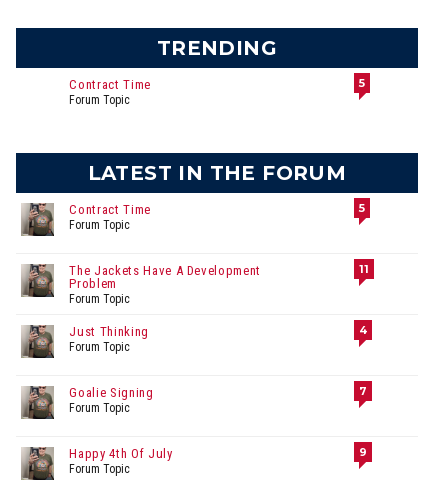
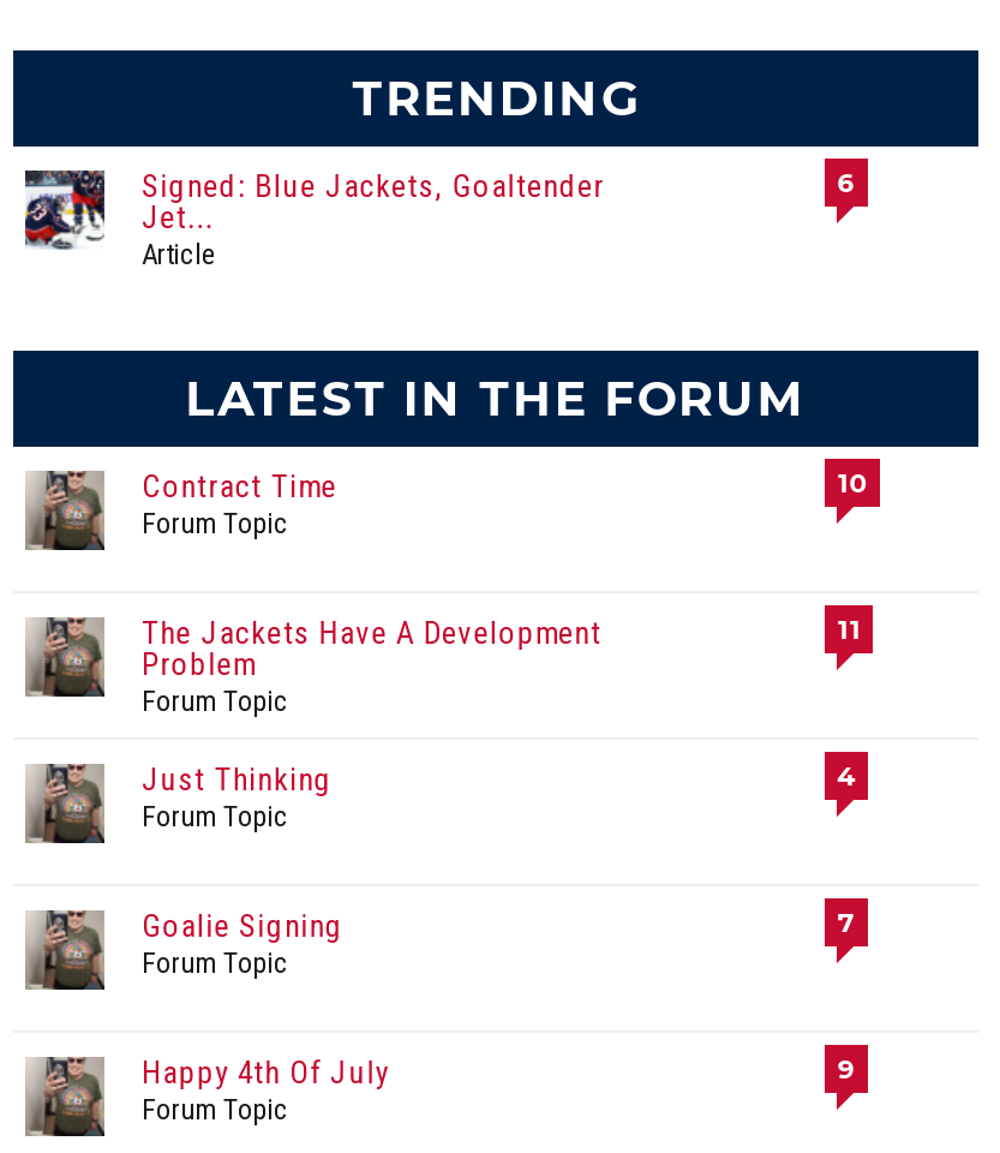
none -> [23,168,107,252] [image]
[69,76,151,106] Contract Time | Forum Topic -> [142,167,605,270] Signed: Blue Jackets, Goaltender | Jet... | Article
[359,75,365,89] 5 -> [837,165,856,198] 6
[359,200,365,214] 5 -> [837,465,868,498] 10

